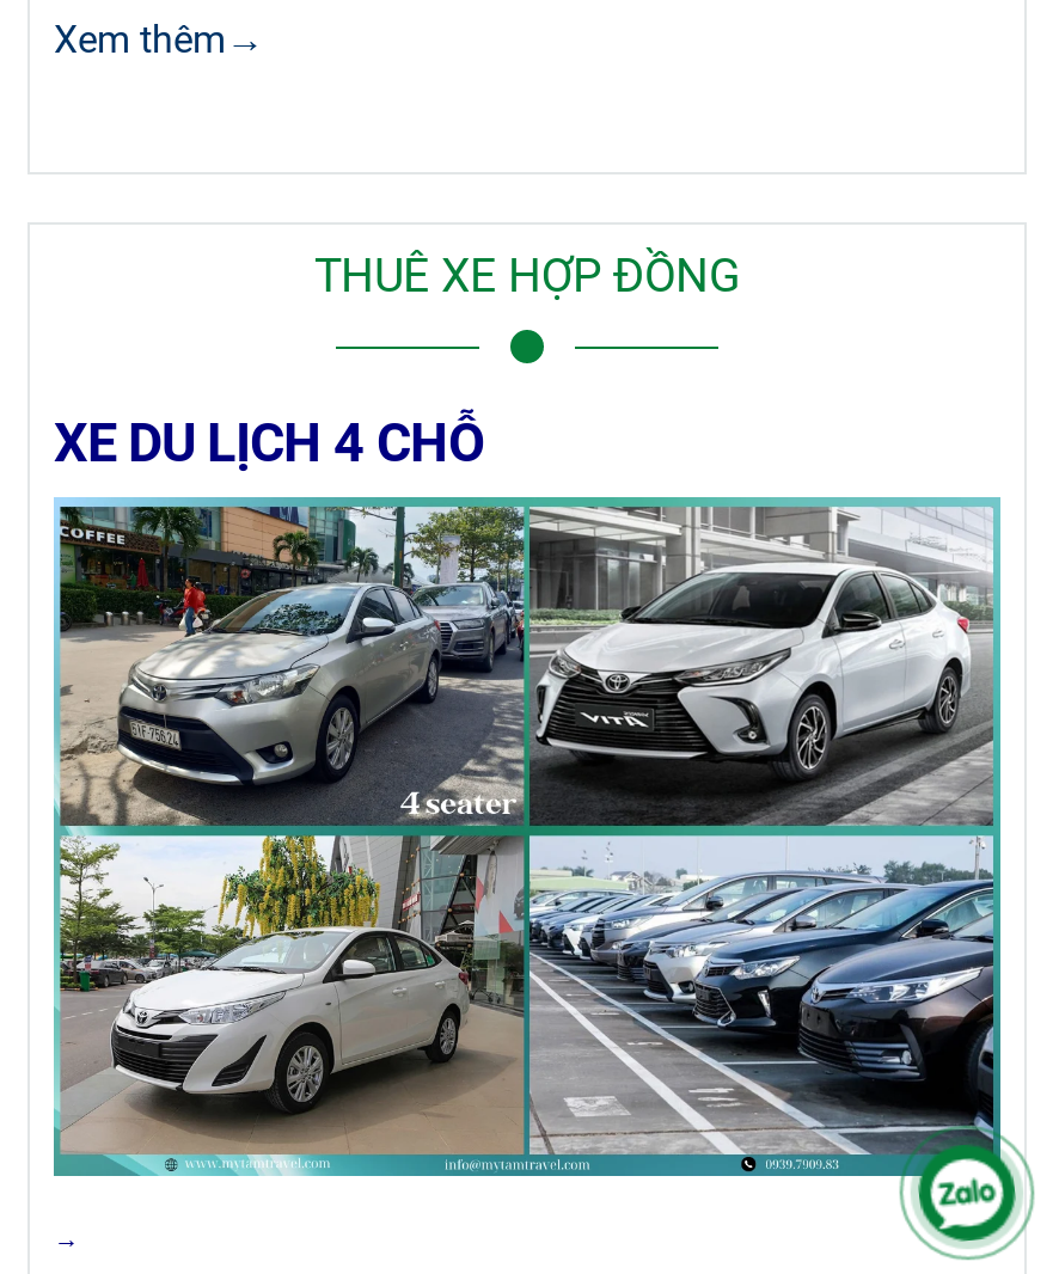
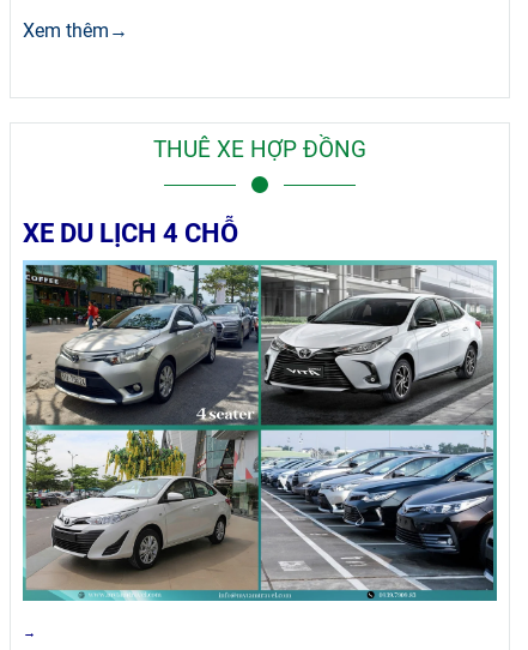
[898,1135,1036,1262] [image] -> [447,578,514,643] [image]

